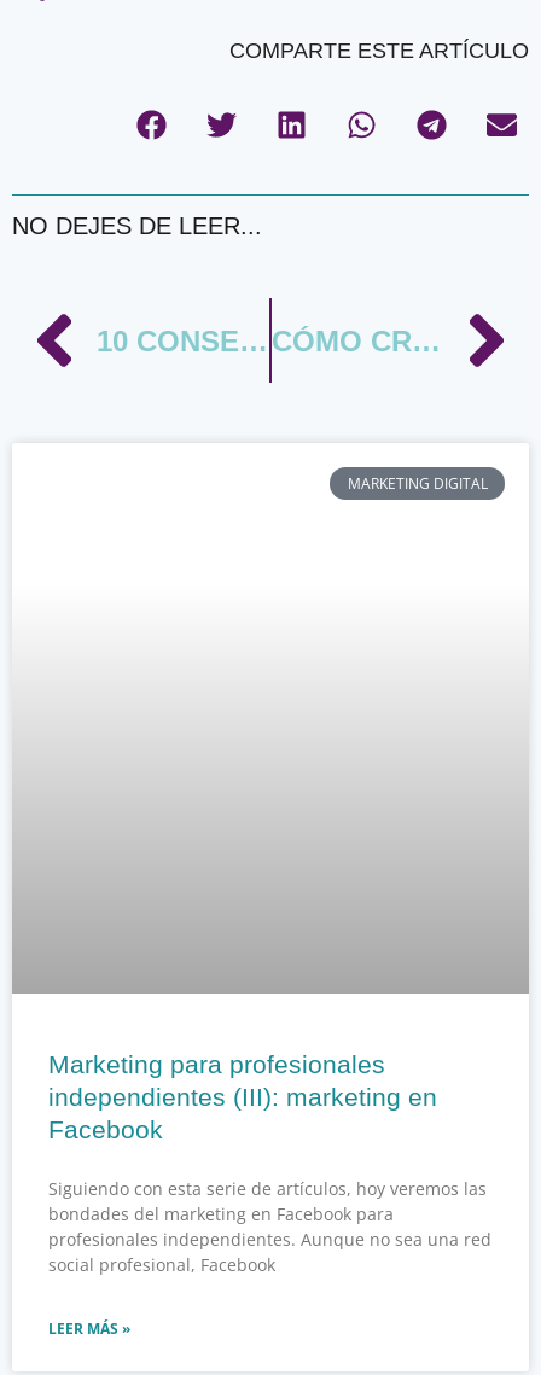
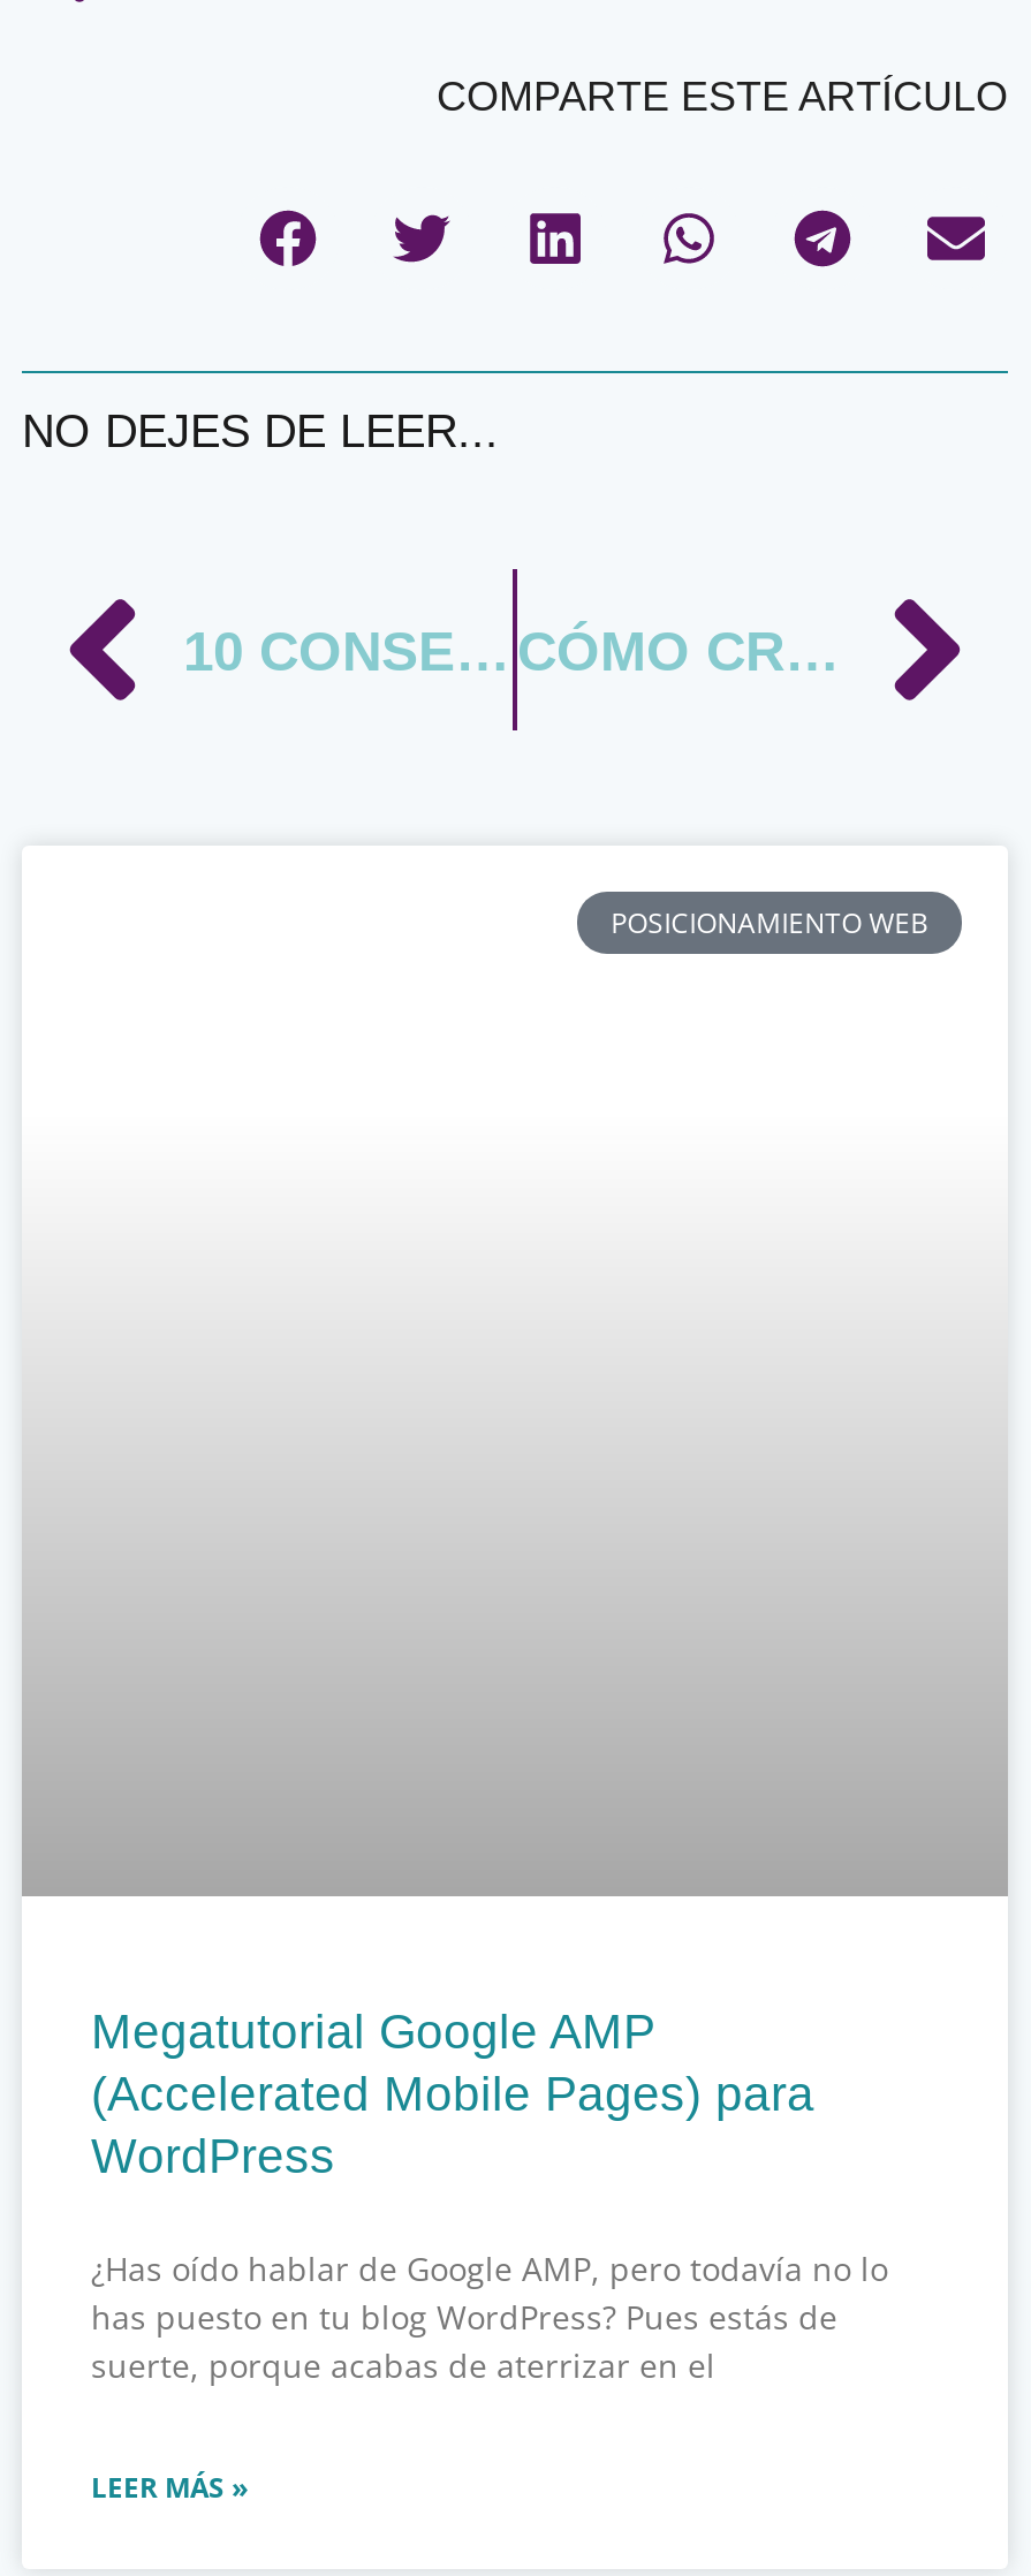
[347,473,487,493] MARKETING DIGITAL -> [611,902,929,941] POSICIONAMIENTO WEB
[48,1050,437,1143] Marketing para profesionales | independientes (III): marketing en | Facebook -> [91,2004,814,2181] Megatutorial Google AMP | (Accelerated Mobile Pages) para | WordPress
[48,1177,491,1276] Siguiendo con esta serie de artículos, hoy veremos las | bondades del marketing en Facebook para | profesionales independientes. Aunque no sea una red | social profesional, Facebook -> [91,2246,888,2386] ¿Has oído hablar de Google AMP, pero todavía no lo | has puesto en tu blog WordPress? Pues estás de | suerte, porque acabas de aterrizar en el

